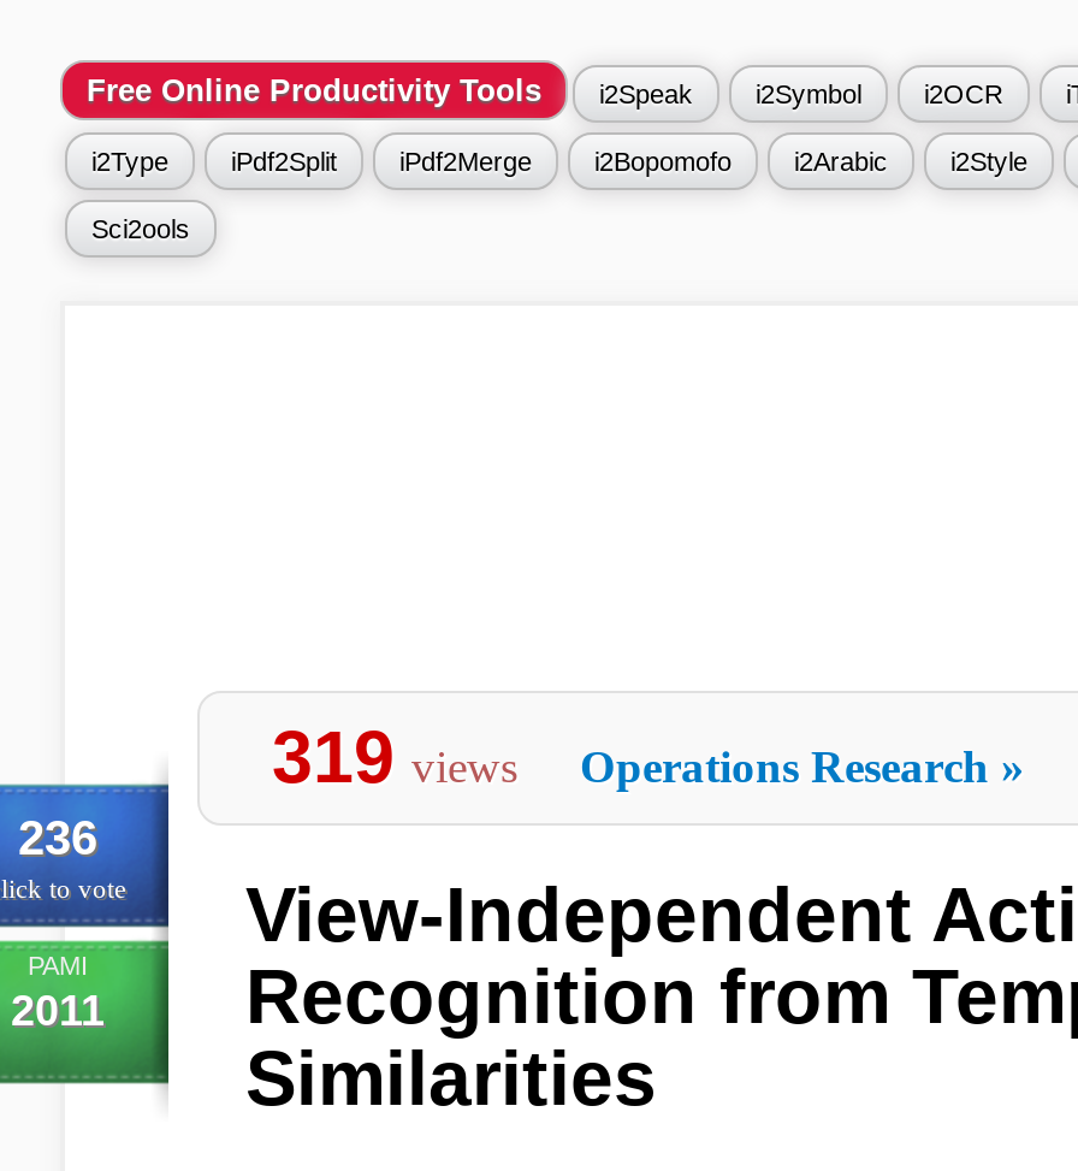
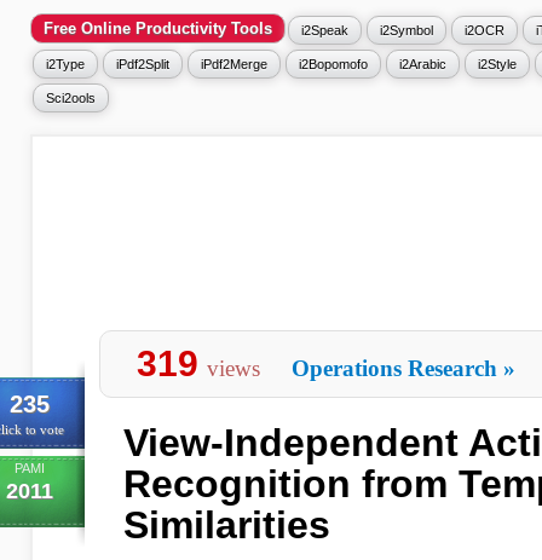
[18,811,97,864] 236 -> [9,391,49,417] 235

